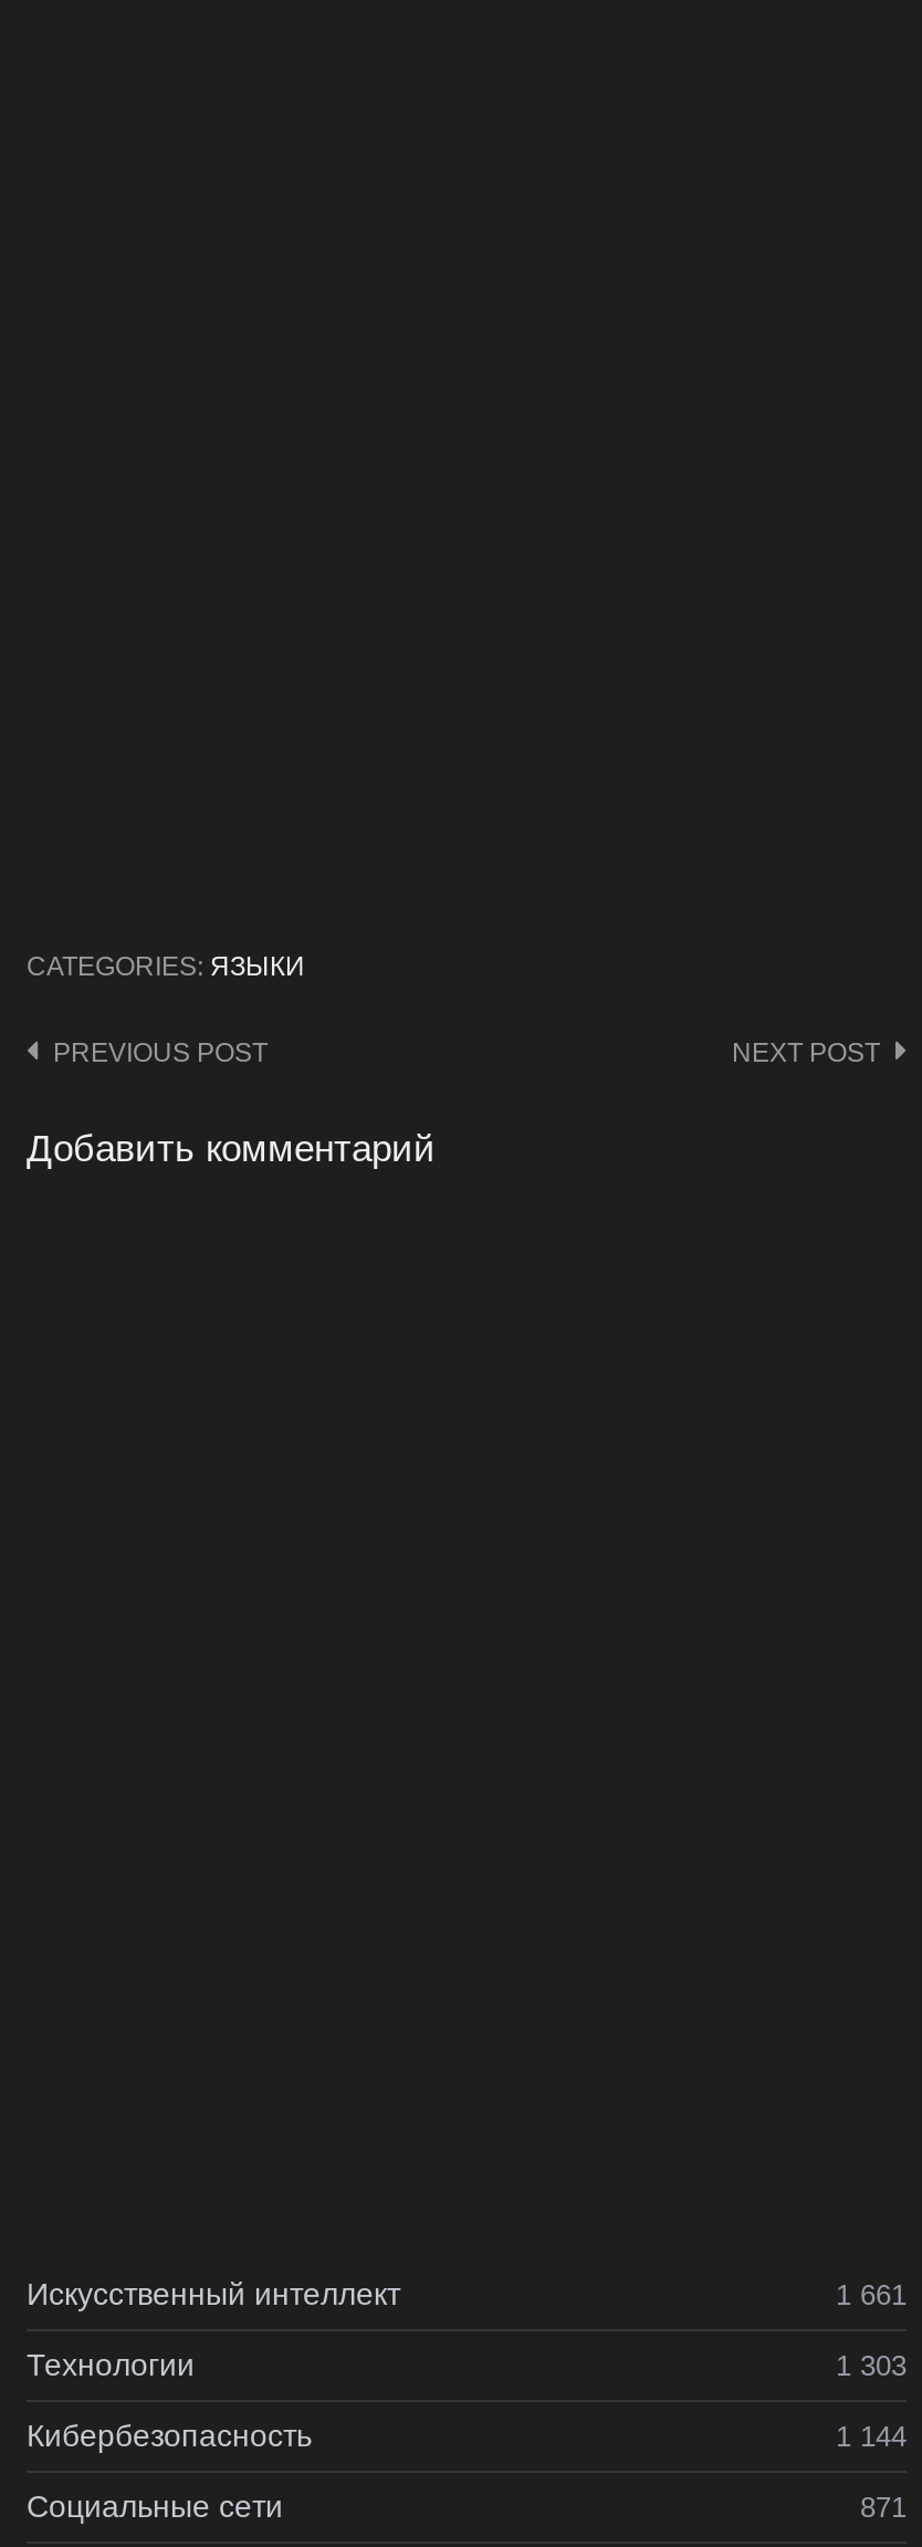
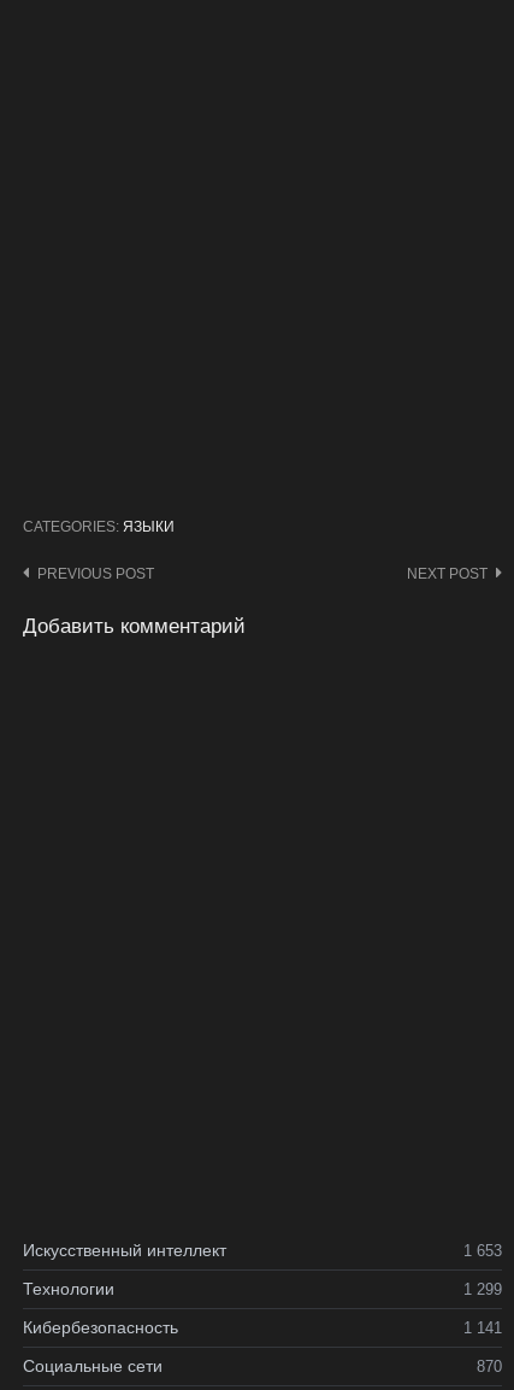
[836,2277,907,2311] 1 661 -> [463,1241,502,1259] 1 653
[836,2348,907,2381] 1 303 -> [463,1280,502,1298] 1 299
[836,2419,907,2452] 1 144 -> [463,1318,502,1336] 1 141
[860,2490,907,2523] 871 -> [477,1357,502,1375] 870

